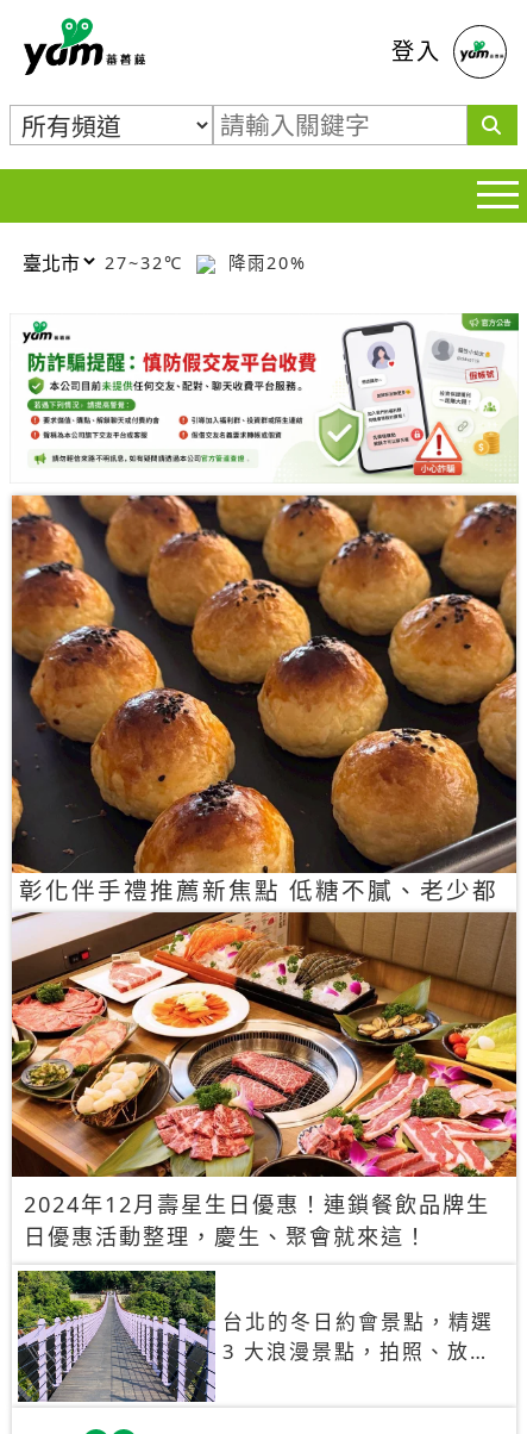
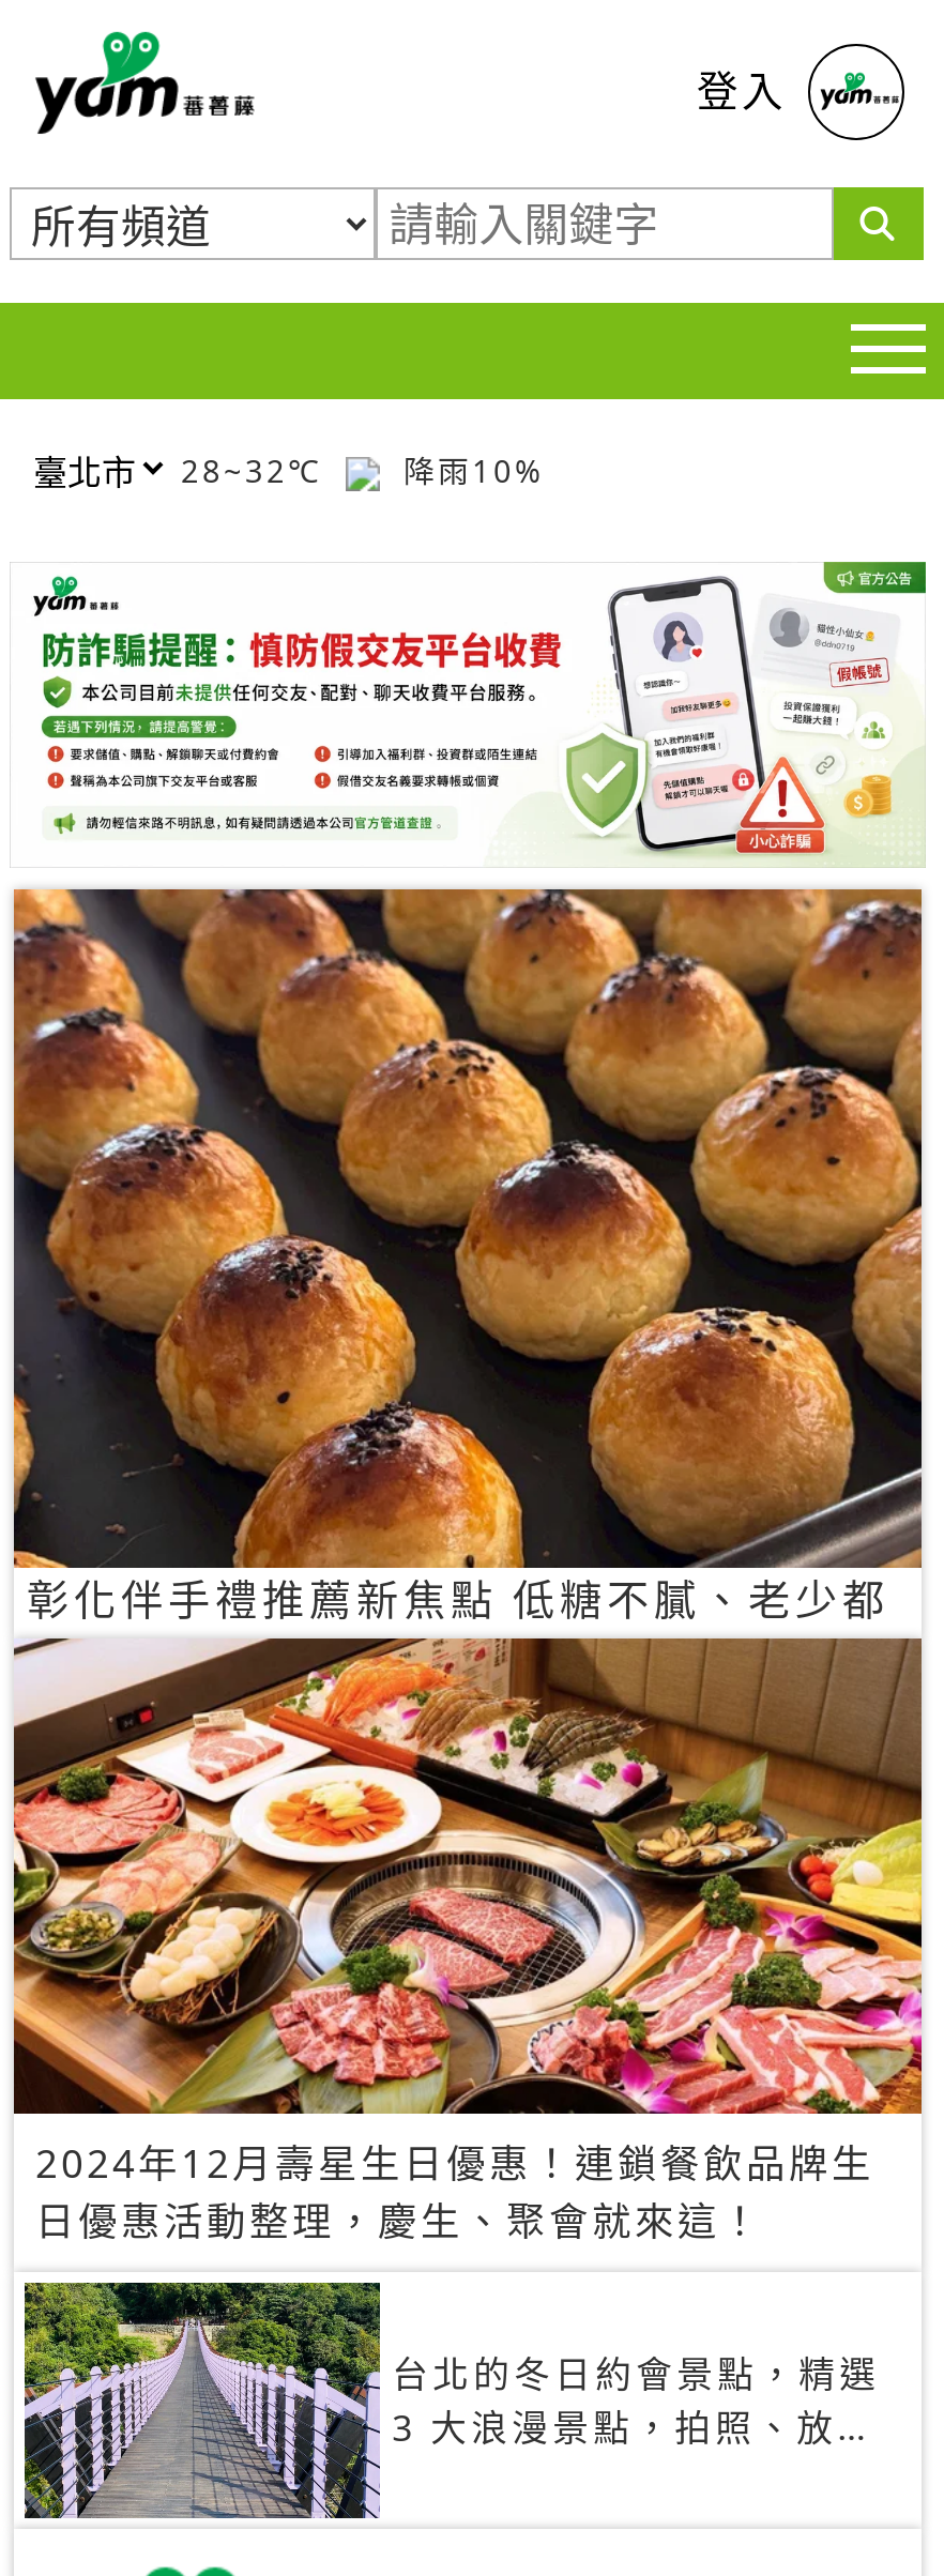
[105,251,190,273] 27~32℃ -> [181,449,335,490] 28~32℃
[221,251,307,273] 降雨20% -> [391,449,545,490] 降雨10%

